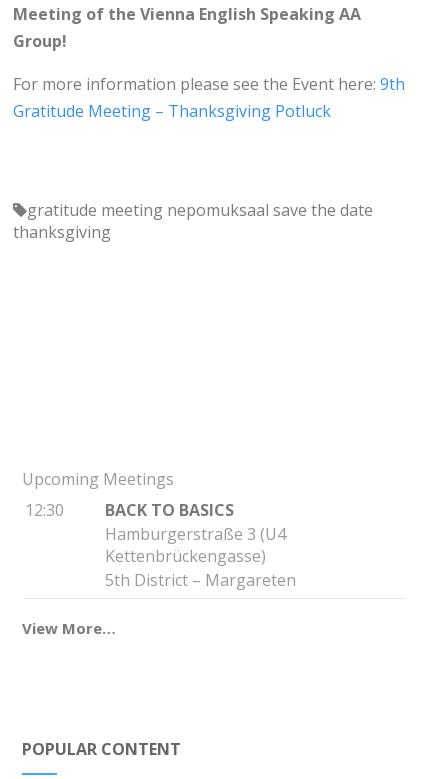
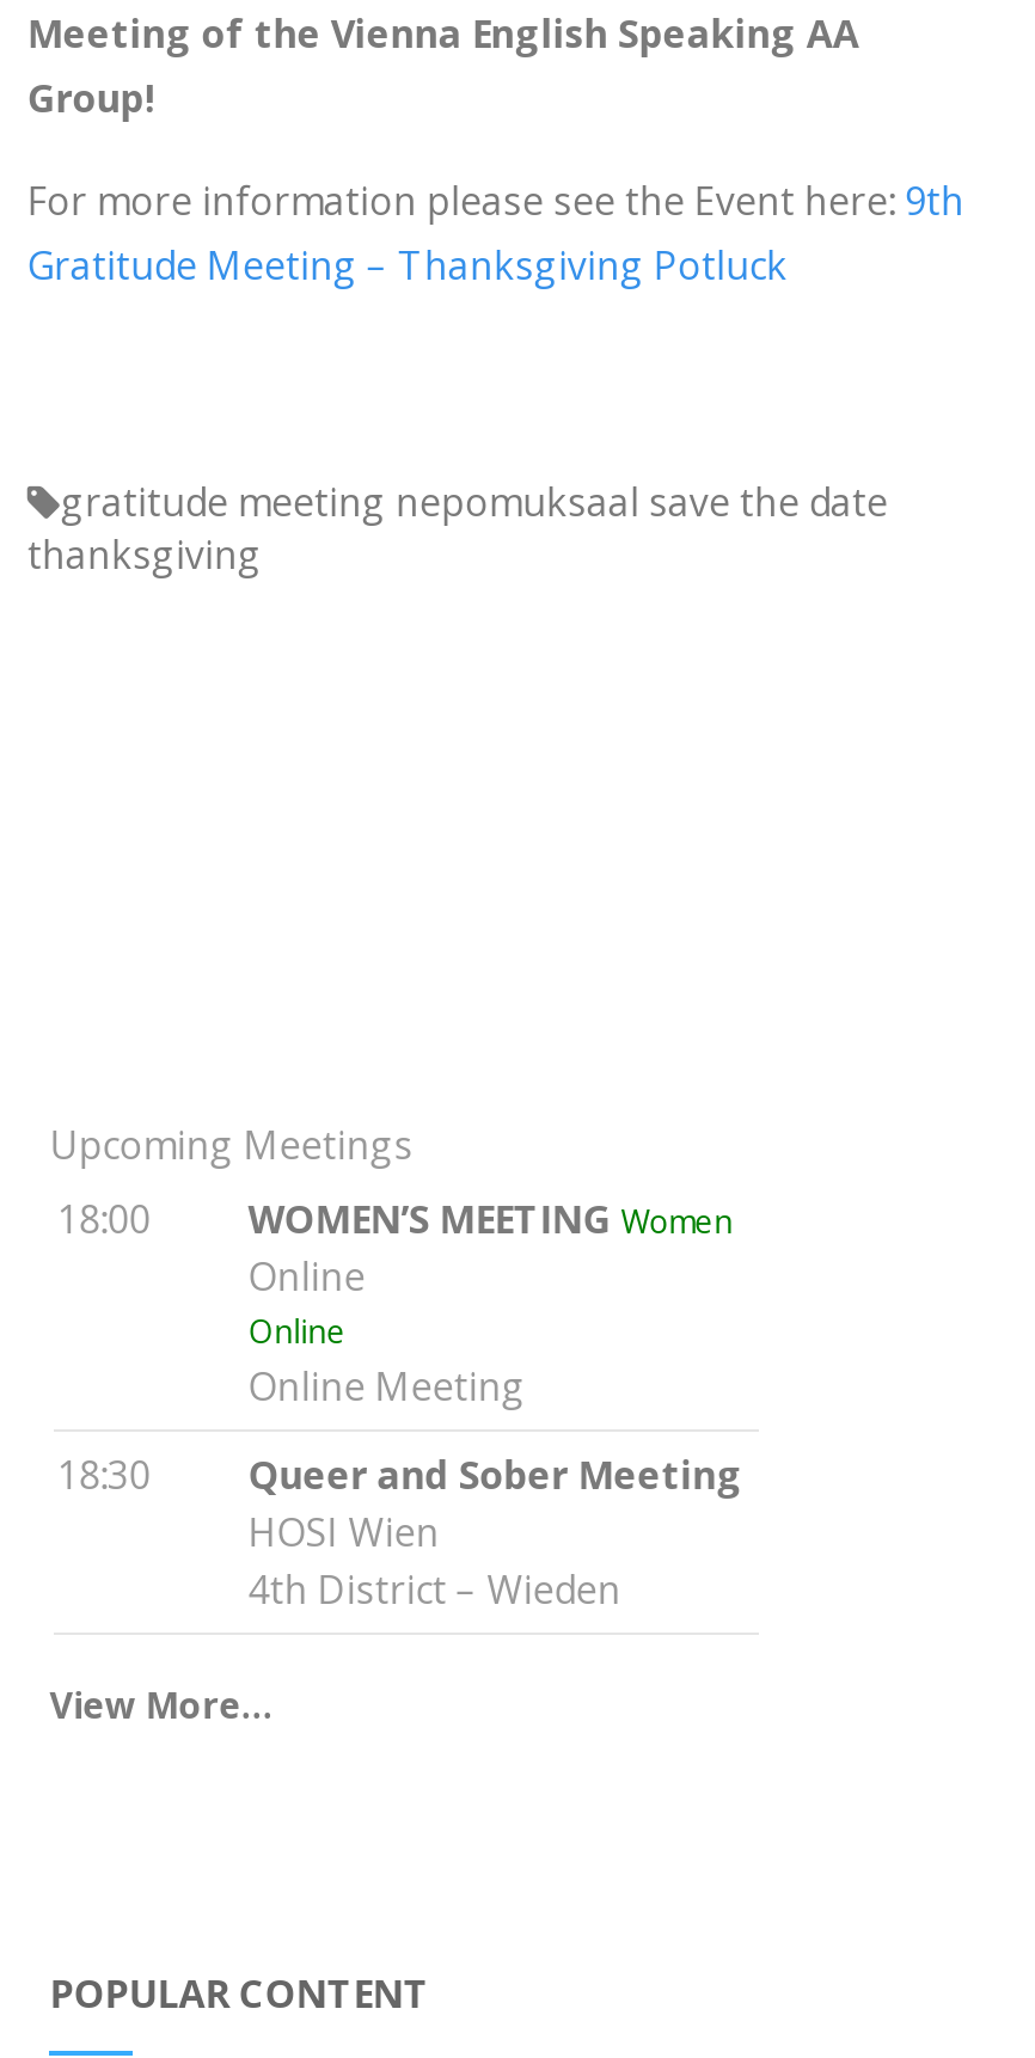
[25,498,296,590] 12:30 | BACK TO BASICS | Hamburgerstraße 3 (U4 | Kettenbrückengasse) | 5th District – Margareten -> [57,1192,743,1615] 18:00 | WOMEN’S MEETING Women | Online | Online | Online Meeting | 18:30 | Queer and Sober Meeting | HOSI Wien | 4th District – Wieden

